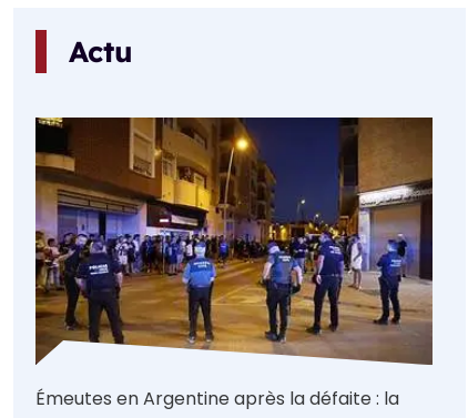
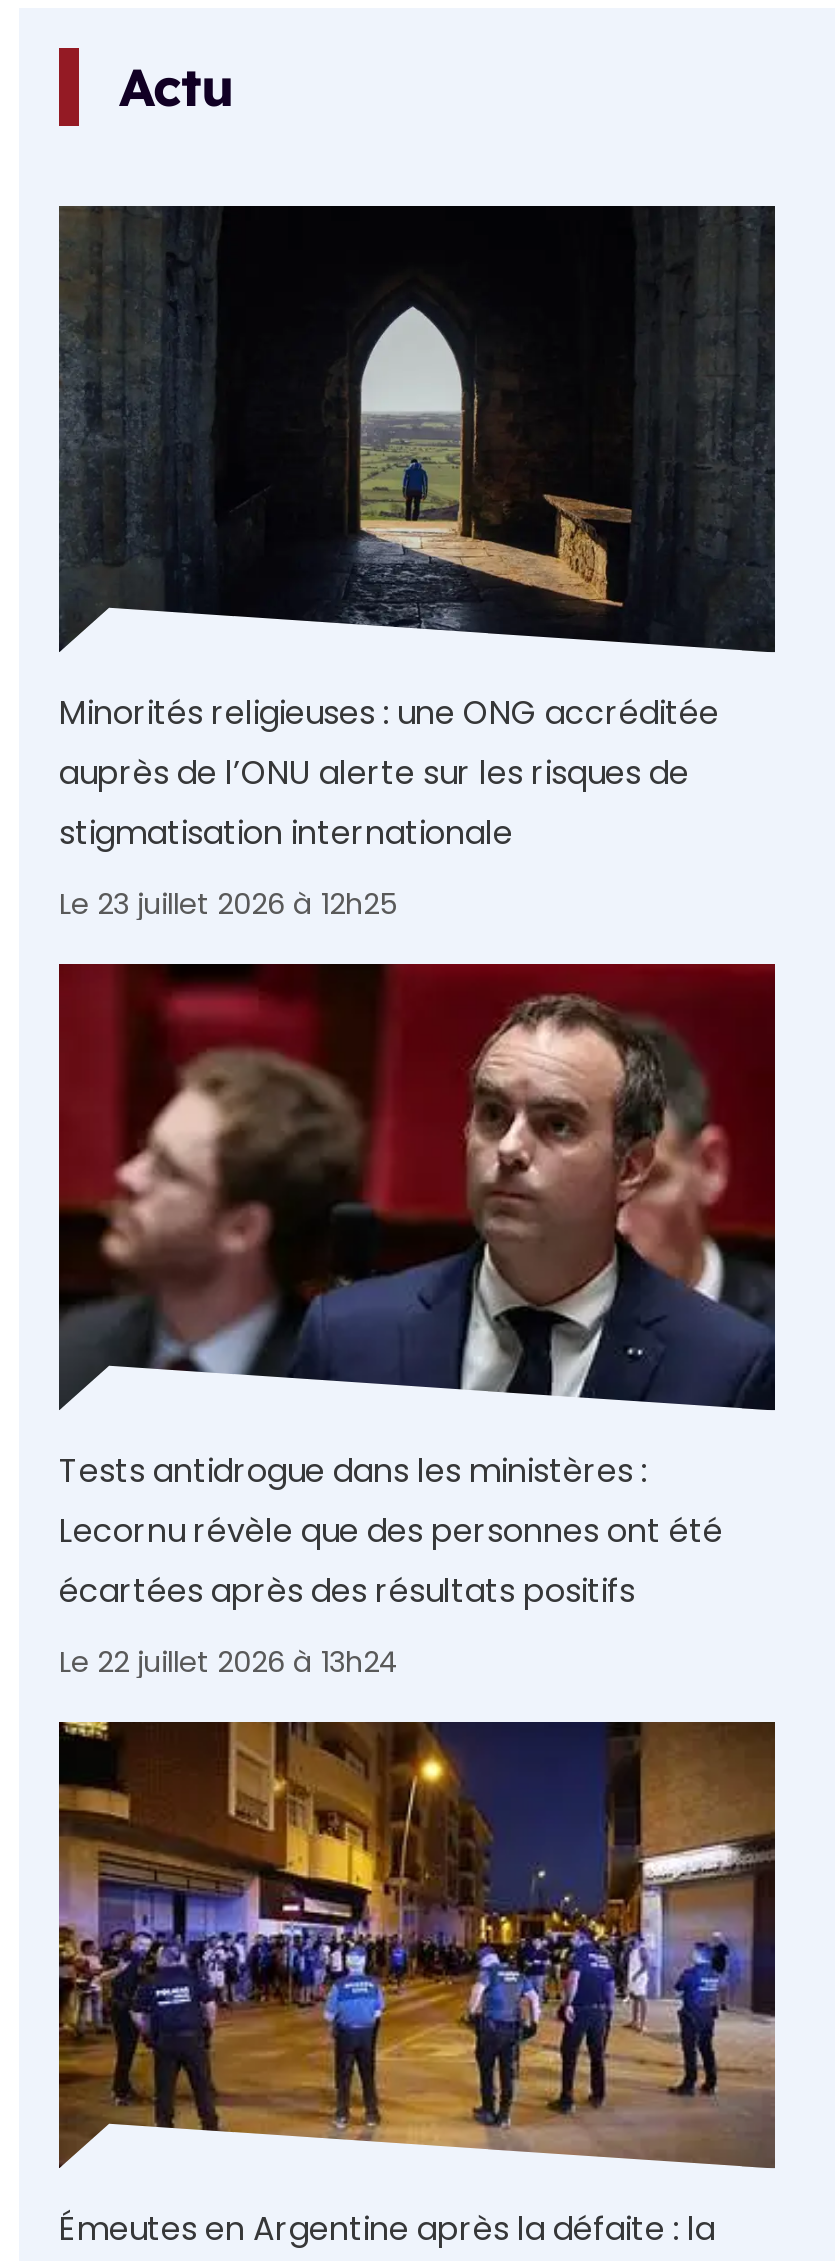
none -> [57,962,777,1682] [image] | Tests antidrogue dans les ministères : | Lecornu révèle que des personnes ont été | écartées après des résultats positifs | Le 22 juillet 2026 à 13h24
none -> [59,204,777,924] [image] | Minorités religieuses : une ONG accréditée | auprès de l’ONU alerte sur les risques de | stigmatisation internationale | Le 23 juillet 2026 à 12h25

